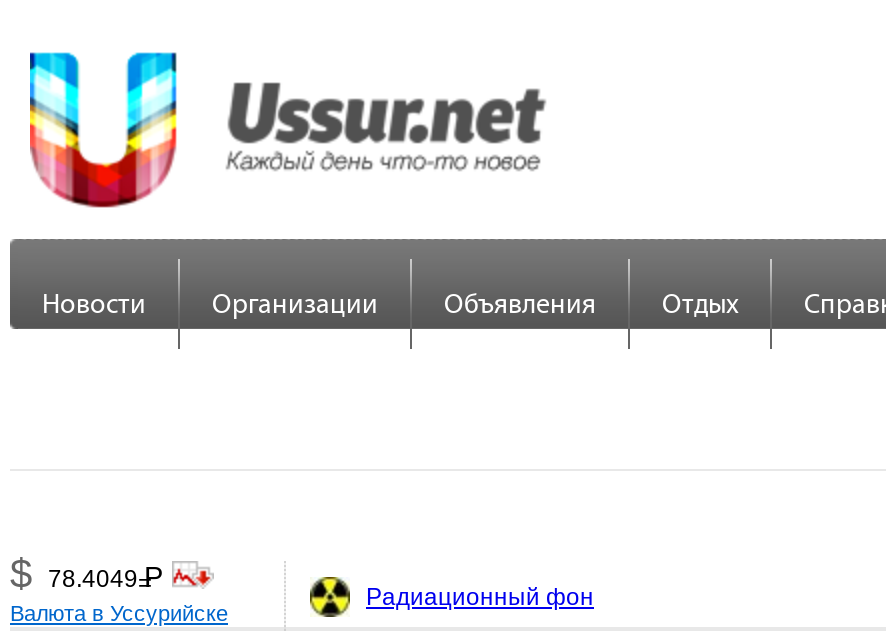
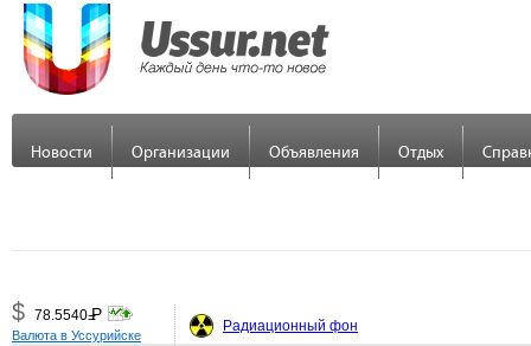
[10,551,162,597] $ 78.4049= Р -> [12,299,102,326] $ 78.5540= Р

